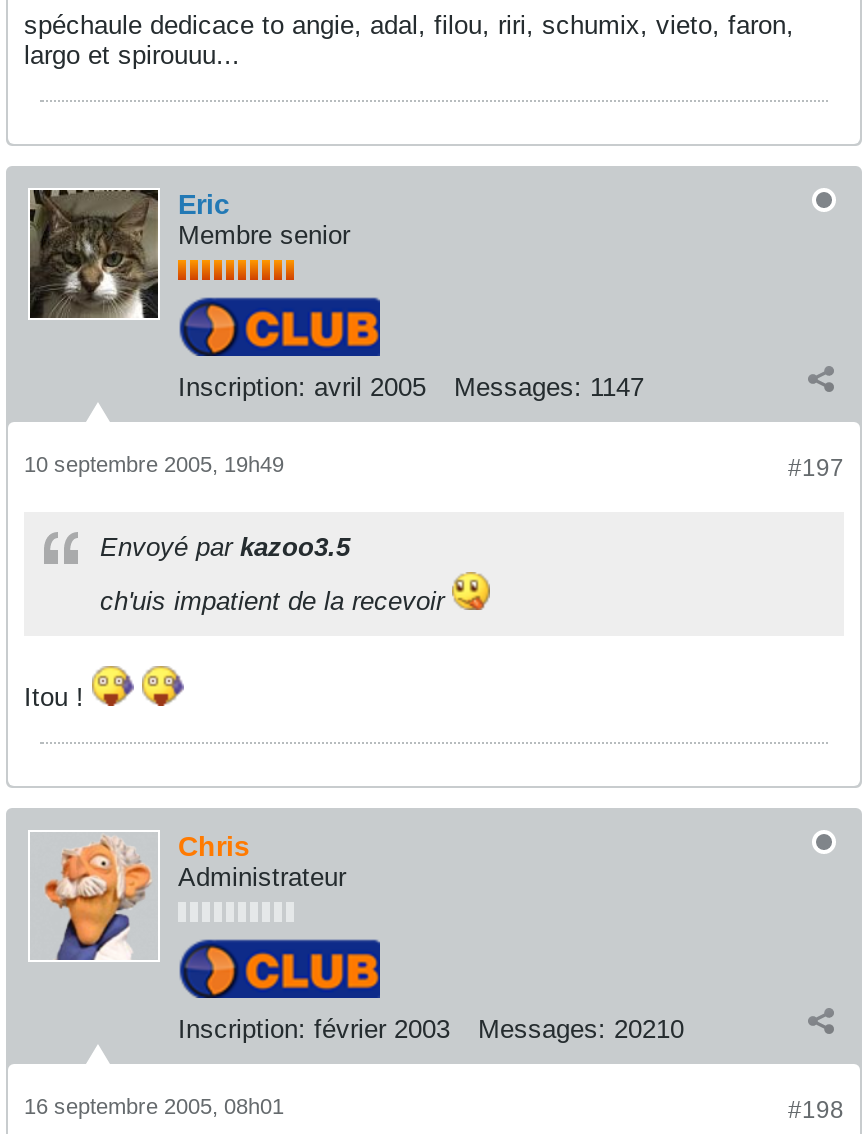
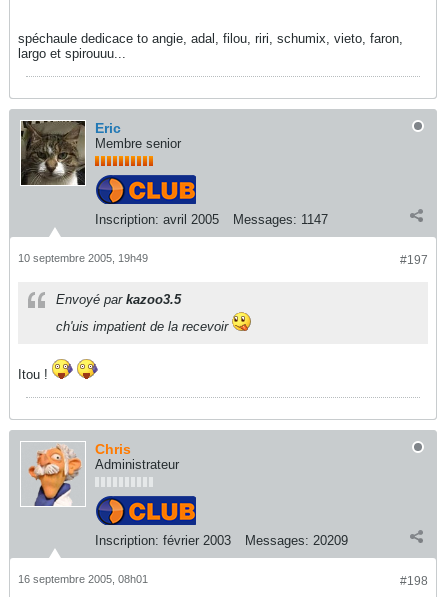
[178,1014,684,1044] Inscription: février 2003 Messages: 20210 -> [95,533,348,548] Inscription: février 2003 Messages: 20209

